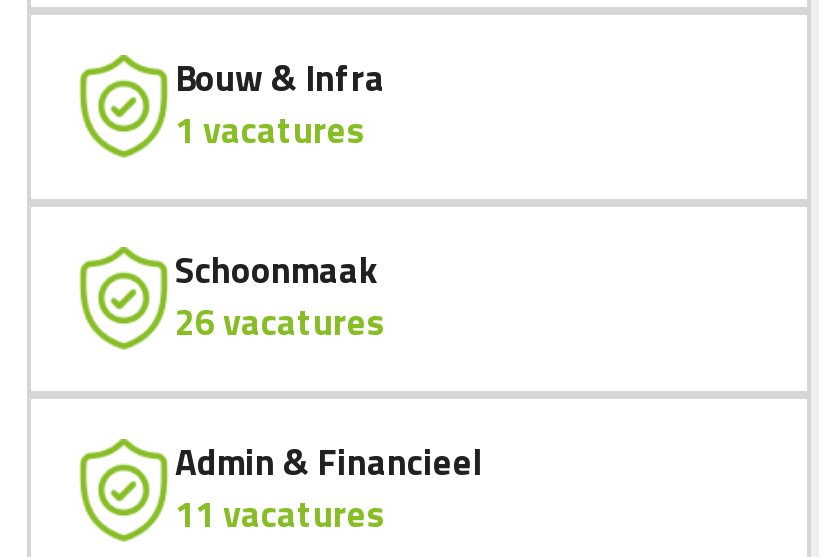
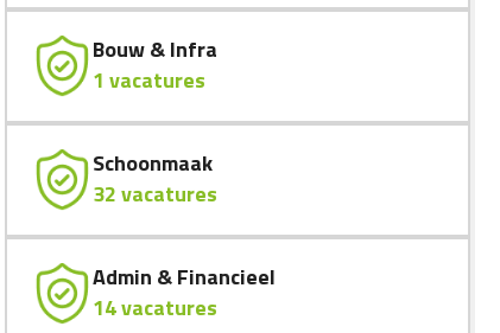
[175,295,385,349] 26 vacatures -> [93,178,217,210] 32 vacatures
[175,487,385,541] 11 vacatures -> [93,292,217,324] 14 vacatures

